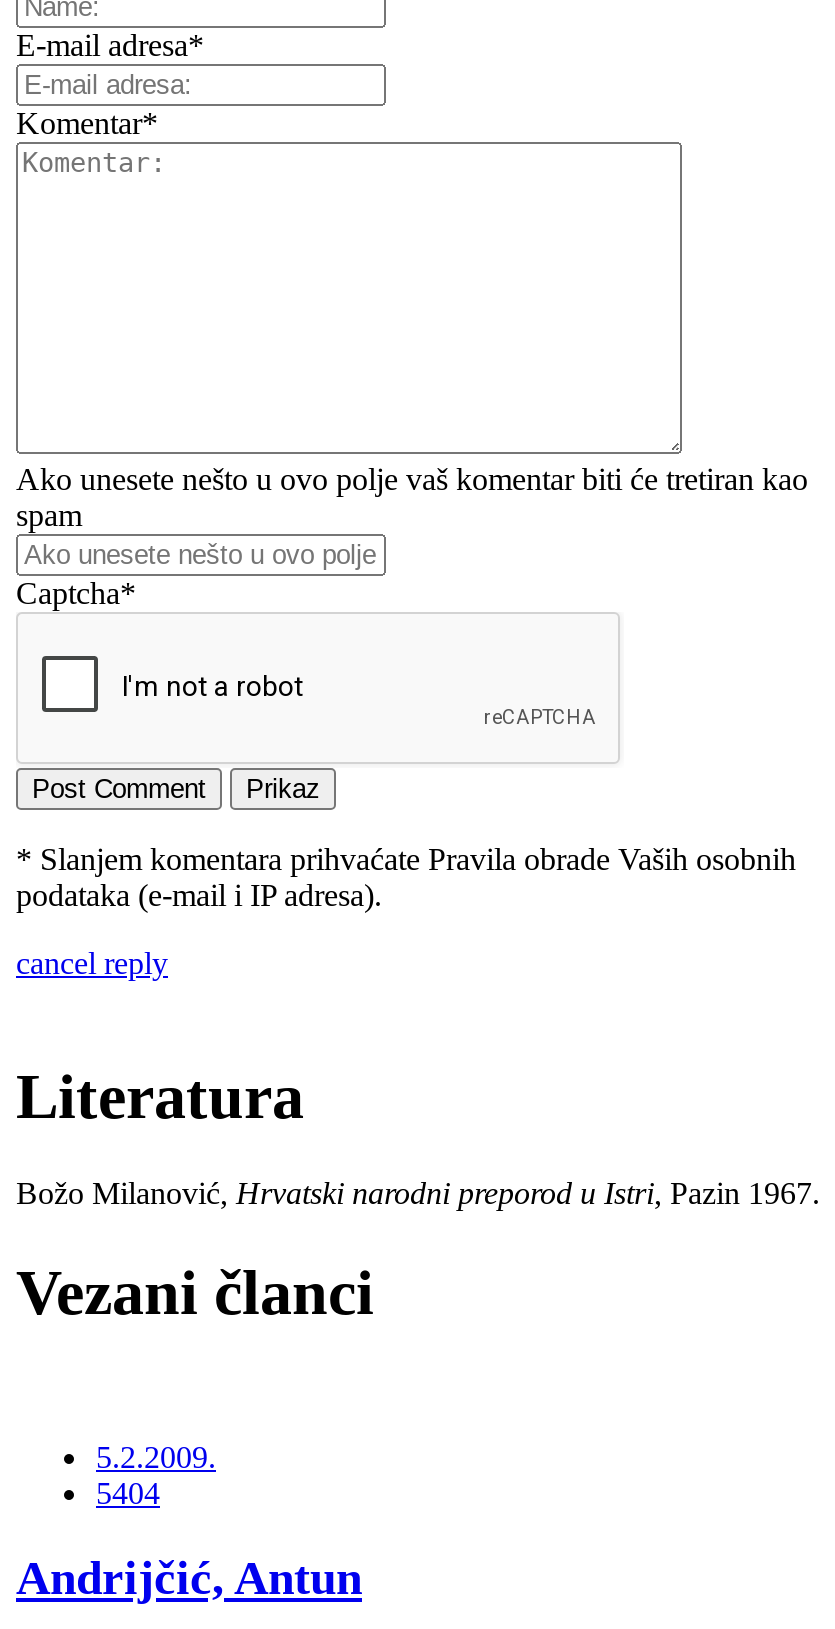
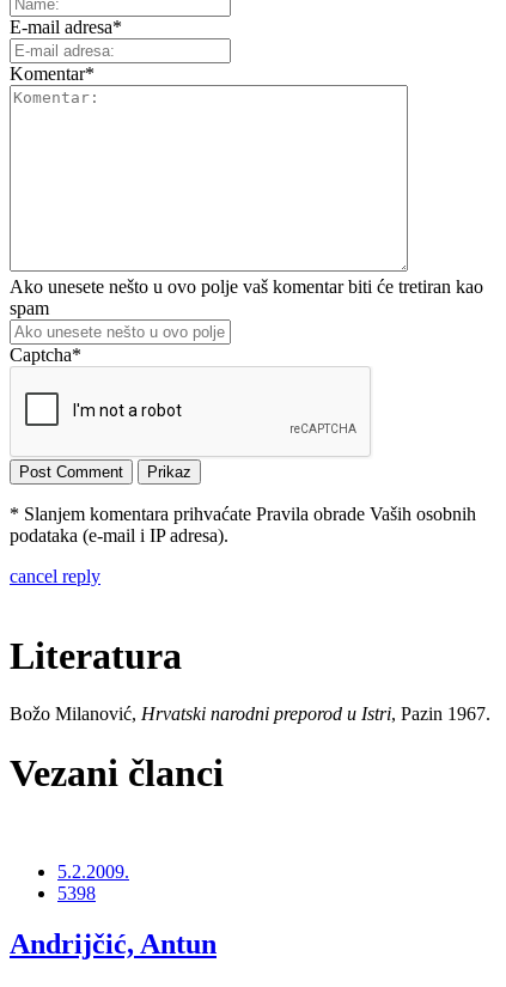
[96,1477,160,1511] 5404 -> [57,883,96,904] 5398

